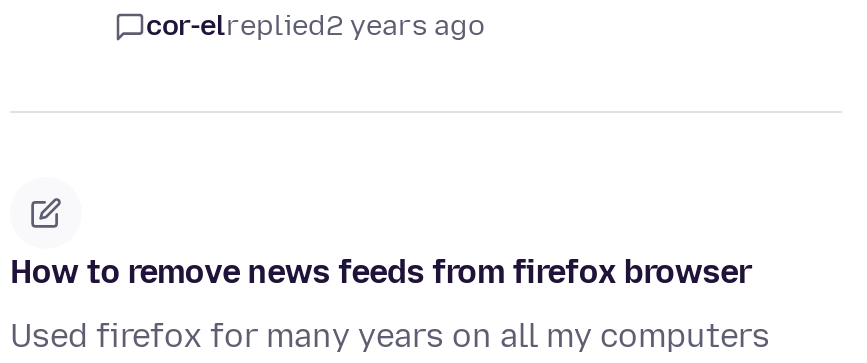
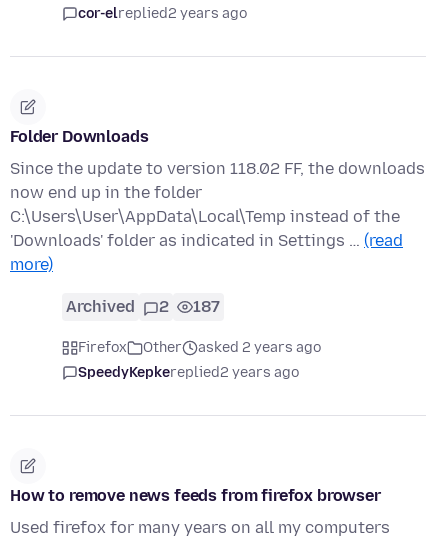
none -> [10,127,425,381] Folder Downloads | Since the update to version 118.02 FF, the downloads | now end up in the folder | C:\Users\User\AppData\Local\Temp instead of the | 'Downloads' folder as indicated in Settings … (read | more) | Archived | 2 | 187 | Firefox | Other | asked 2 years ago | SpeedyKepkereplied 2 years ago

